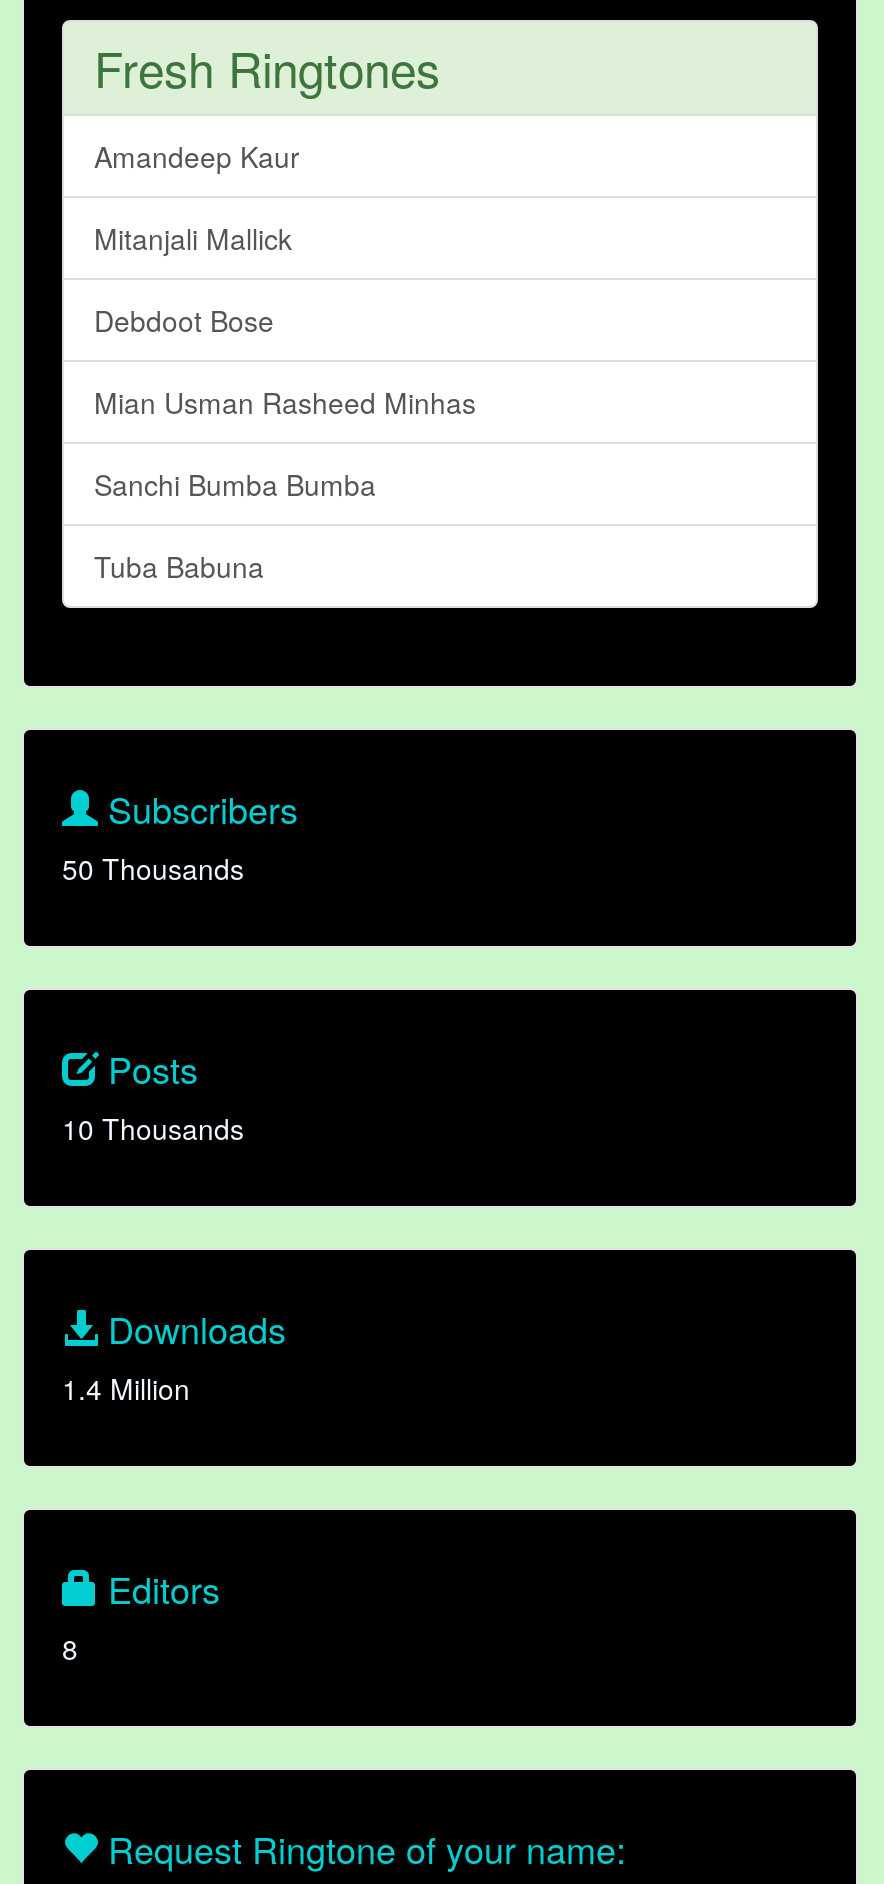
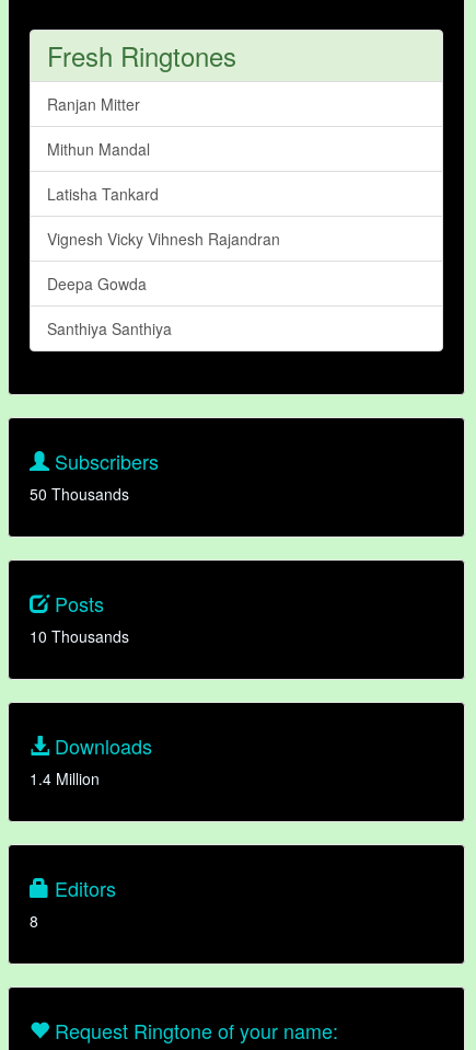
[94,136,300,176] Amandeep Kaur -> [47,93,140,115] Ranjan Mitter
[94,218,292,258] Mitanjali Mallick -> [47,138,150,160] Mithun Mandal
[94,300,274,340] Debdoot Bose -> [47,183,159,205] Latisha Tankard
[94,382,476,422] Mian Usman Rasheed Minhas -> [47,228,280,250] Vignesh Vicky Vihnesh Rajandran
[94,464,376,504] Sanchi Bumba Bumba -> [47,273,147,295] Deepa Gowda
[94,546,264,586] Tuba Babuna -> [47,318,172,340] Santhiya Santhiya

